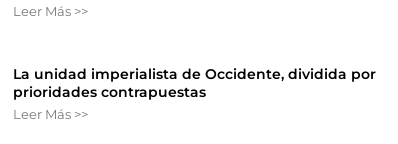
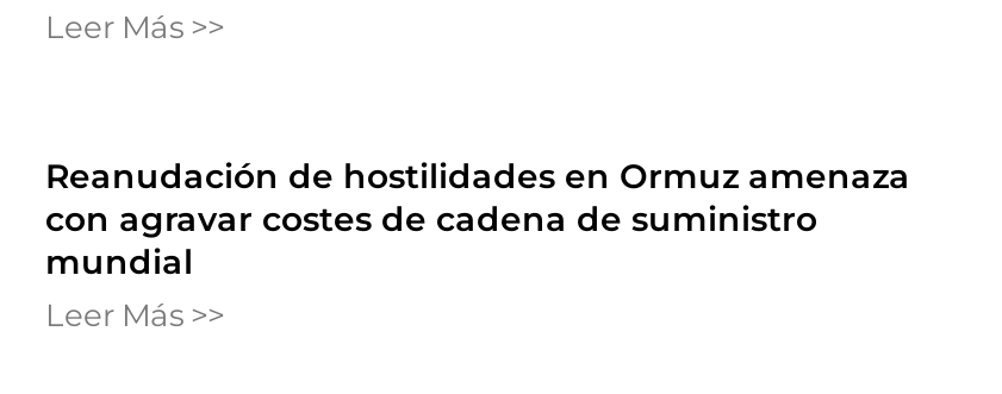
[13,65,376,101] La unidad imperialista de Occidente, dividida por | prioridades contrapuestas -> [45,154,910,283] Reanudación de hostilidades en Ormuz amenaza | con agravar costes de cadena de suministro | mundial

